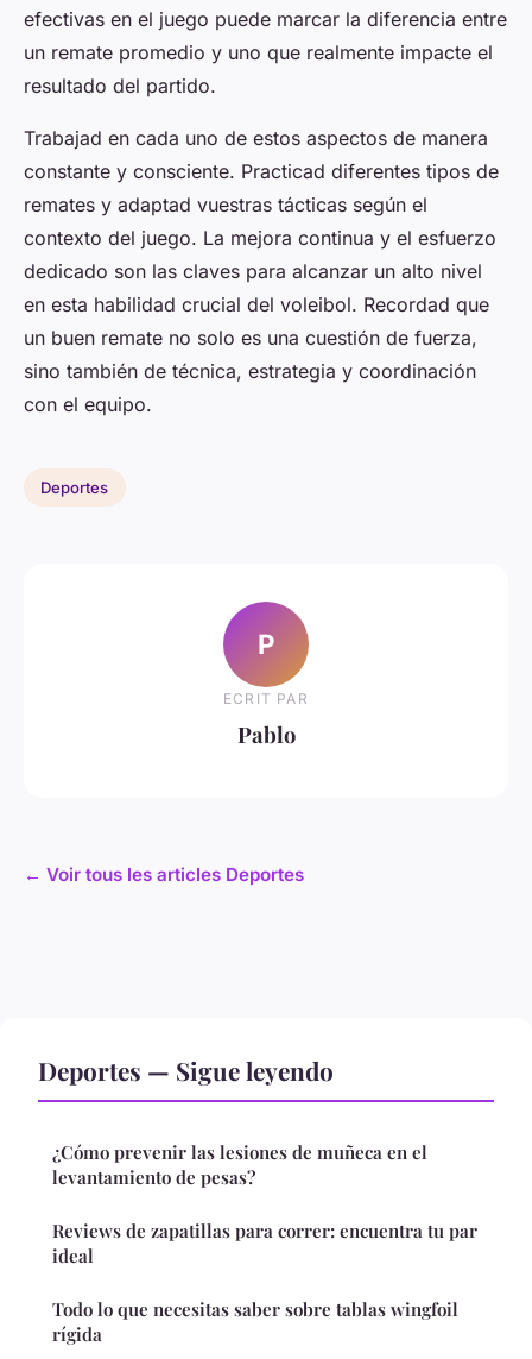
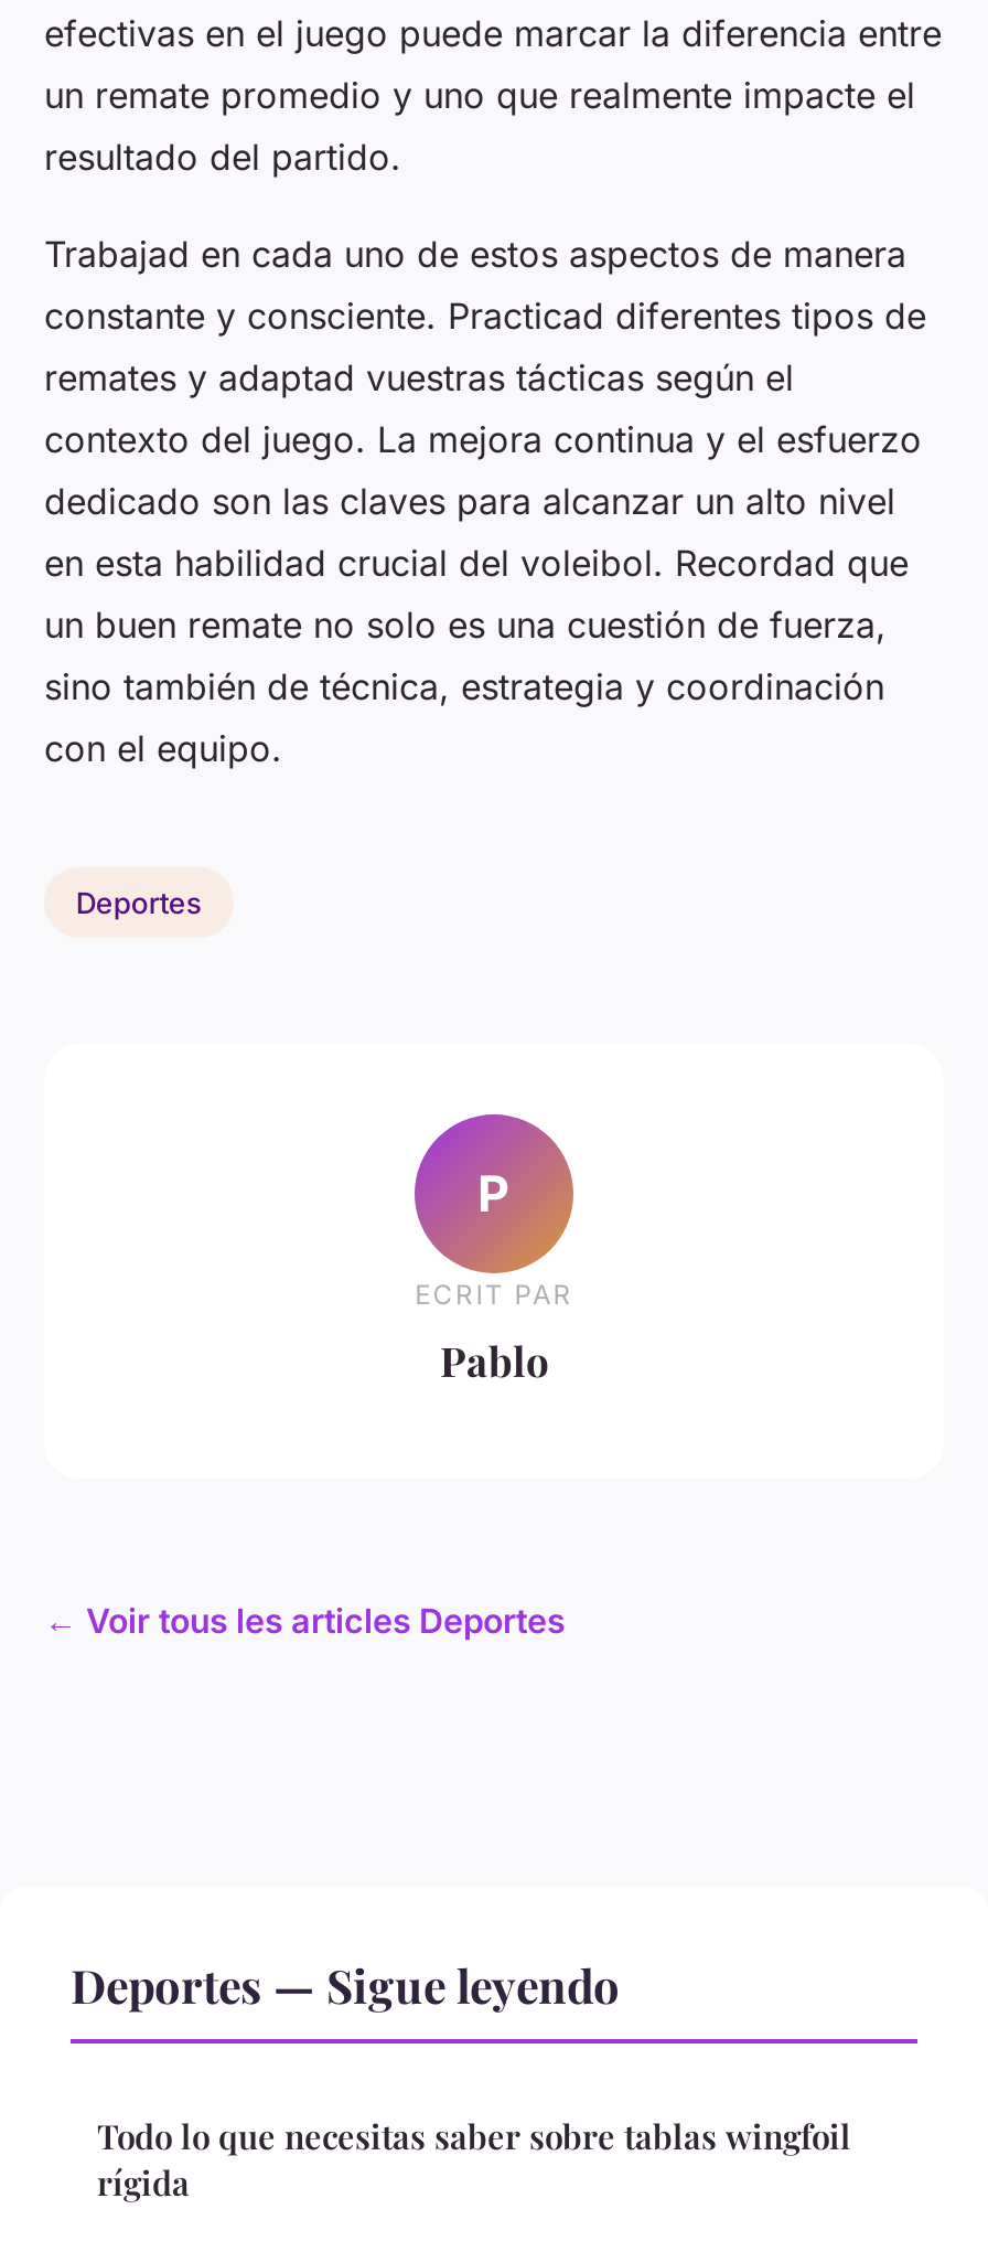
[52,1140,477,1267] ¿Cómo prevenir las lesiones de muñeca en el | levantamiento de pesas? | Reviews de zapatillas para correr: encuentra tu par | ideal -> none

